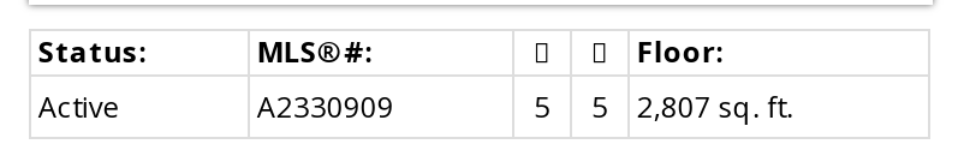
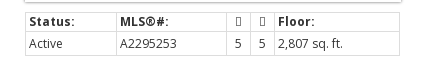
[257,85,394,126] A2330909 -> [120,35,177,52] A2295253

